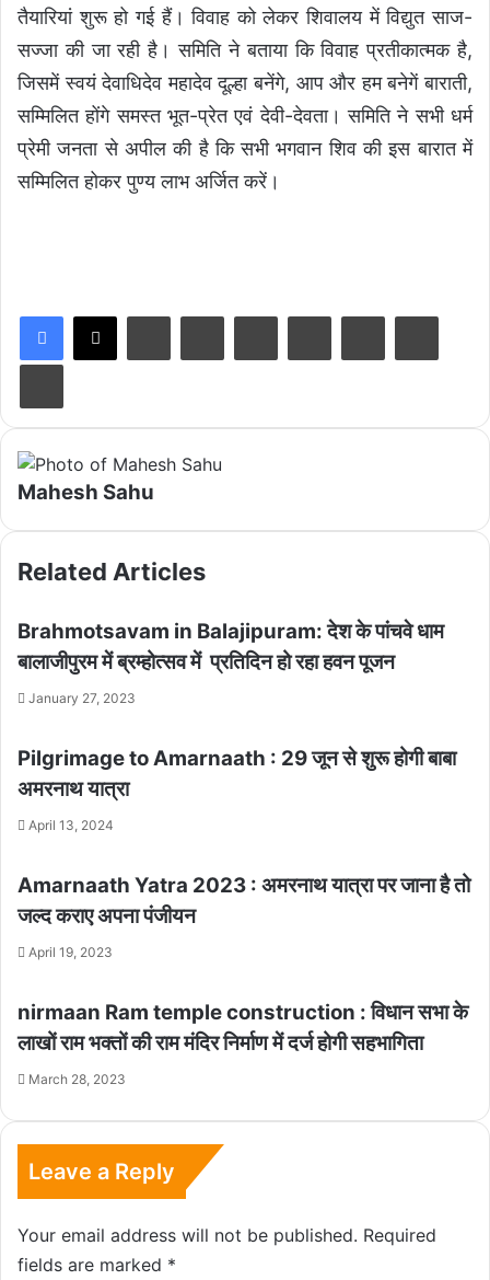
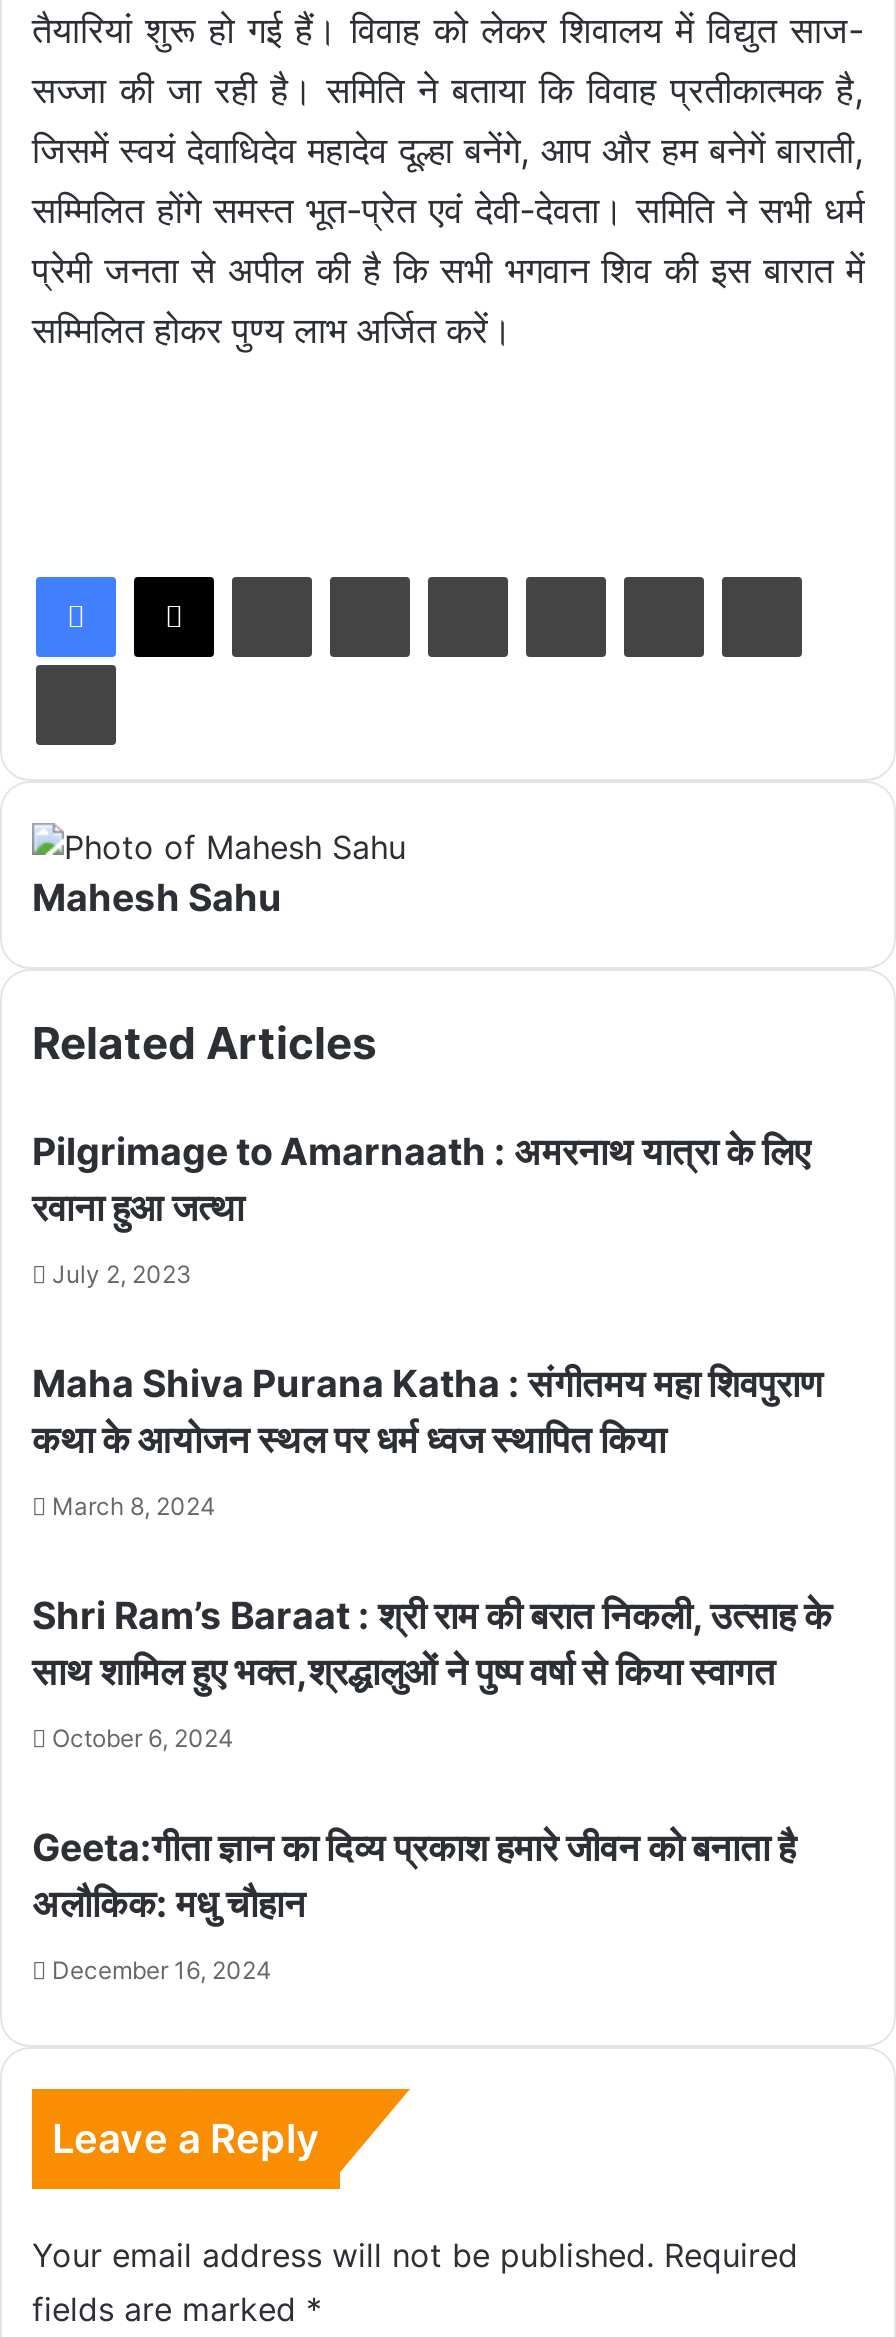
[17,618,444,674] Brahmotsavam in Balajipuram: देश के पांचवे धाम | बालाजीपुरम में ब्रम्होत्सव में प्रतिदिन हो रहा हवन पूजन -> [32,1128,810,1230] Pilgrimage to Amarnaath : अमरनाथ यात्रा के लिए | रवाना हुआ जत्था
[28,689,136,706] January 27, 2023 -> [52,1258,192,1288] July 2, 2023
[17,745,456,801] Pilgrimage to Amarnaath : 29 जून से शुरू होगी बाबा | अमरनाथ यात्रा -> [32,1360,824,1462] Maha Shiva Purana Katha : संगीतमय महा शिवपुराण | कथा के आयोजन स्थल पर धर्म ध्वज स्थापित किया
[28,816,114,833] April 13, 2024 -> [52,1490,216,1520] March 8, 2024
[17,872,470,928] Amarnaath Yatra 2023 : अमरनाथ यात्रा पर जाना है तो | जल्द कराए अपना पंजीयन -> [32,1592,832,1694] Shri Ram’s Baraat : श्री राम की बरात निकली, उत्साह के | साथ शामिल हुए भक्त,श्रद्धालुओं ने पुष्प वर्षा से किया स्वागत
[28,943,113,960] April 19, 2023 -> [52,1722,234,1752] October 6, 2024
[17,999,468,1055] nirmaan Ram temple construction : विधान सभा के | लाखों राम भक्तों की राम मंदिर निर्माण में दर्ज होगी सहभागिता -> [32,1824,796,1926] Geeta:गीता ज्ञान का दिव्य प्रकाश हमारे जीवन को बनाता है | अलौकिक: मधु चौहान
[28,1070,126,1087] March 28, 2023 -> [52,1954,272,1984] December 16, 2024

